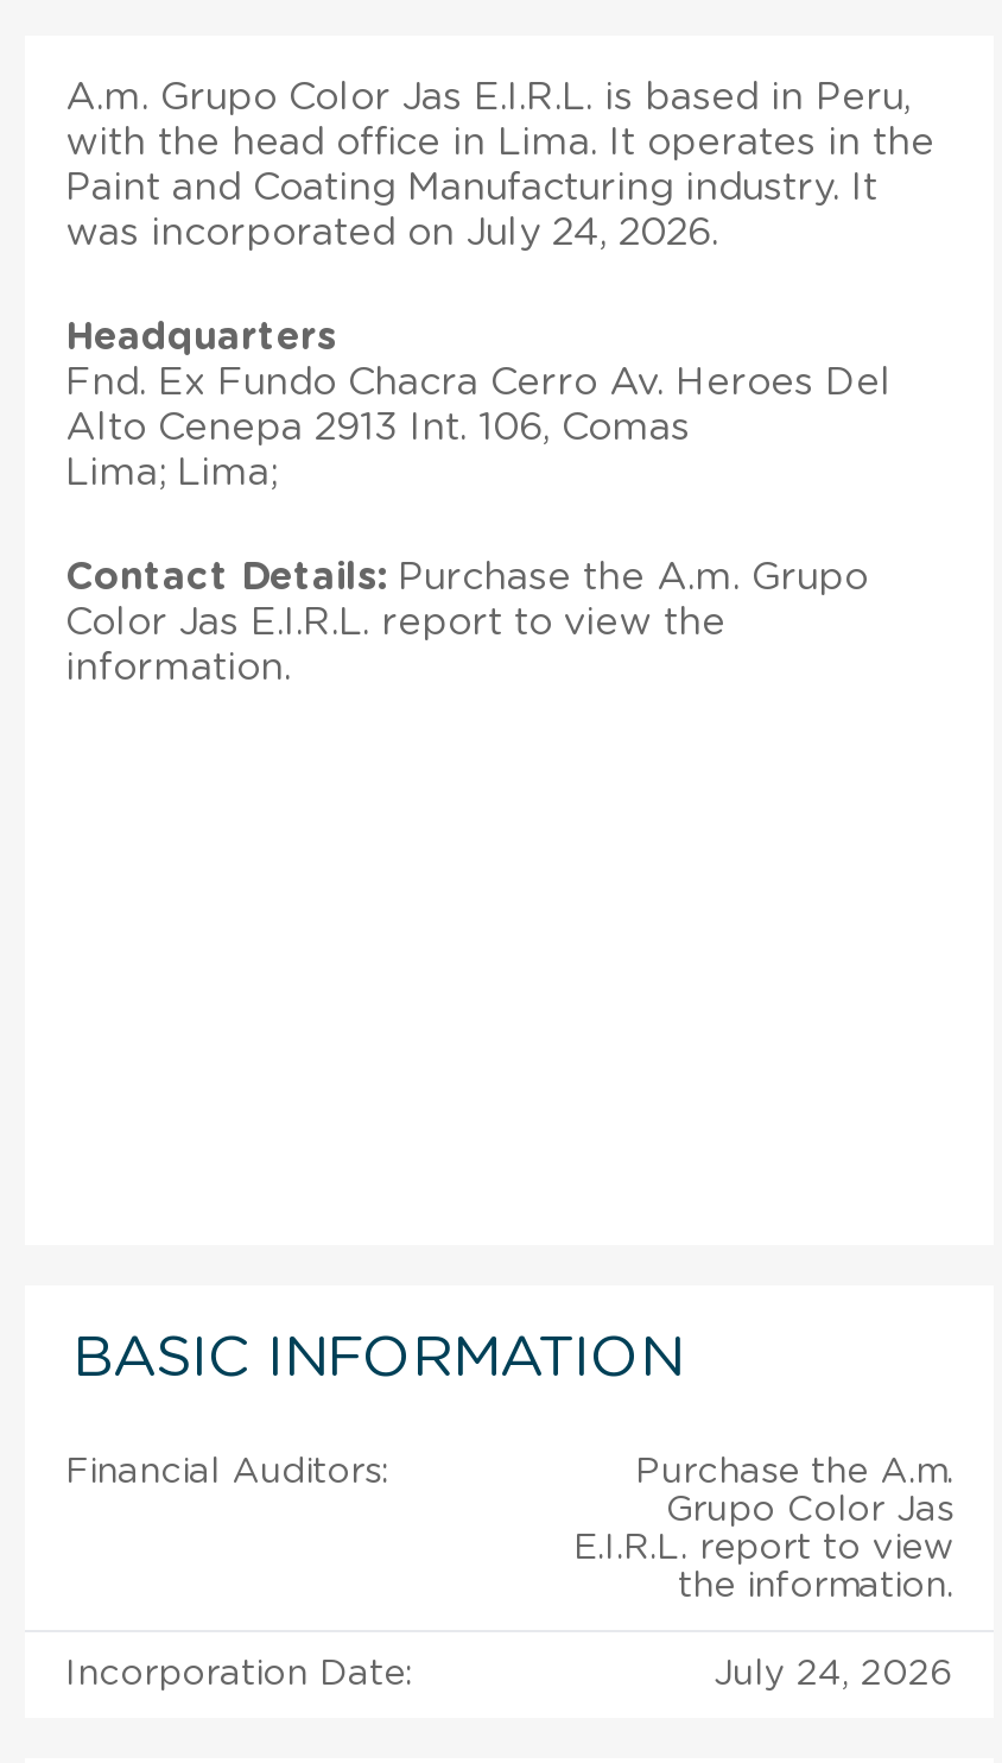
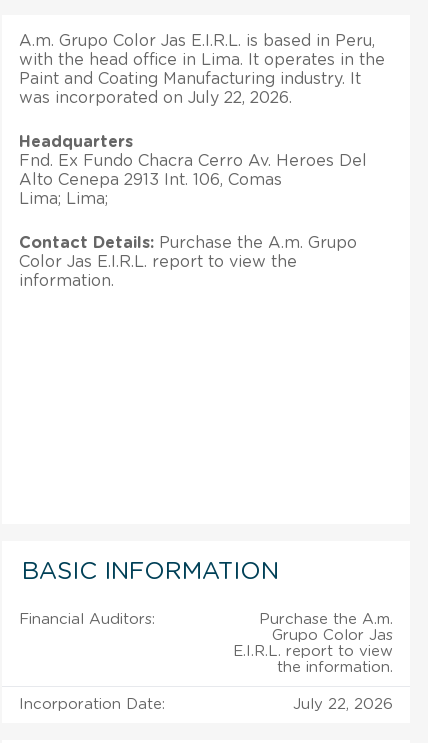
[65,213,718,251] was incorporated on July 24, 2026. -> [19,90,292,106] was incorporated on July 22, 2026.
[714,1656,953,1691] July 24, 2026 -> [293,697,393,712] July 22, 2026

